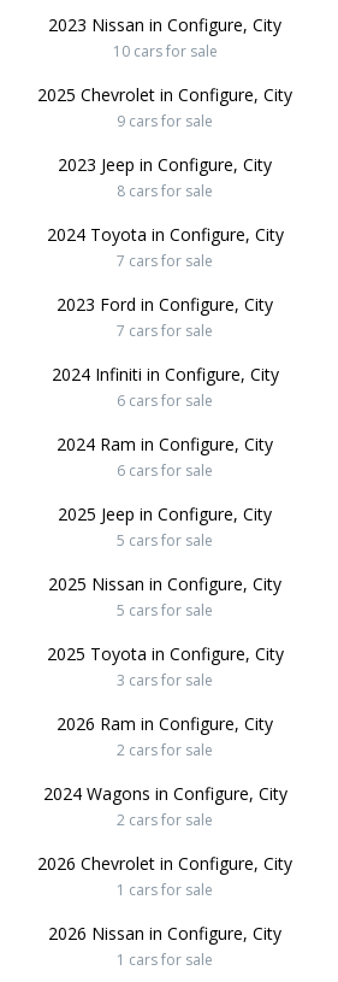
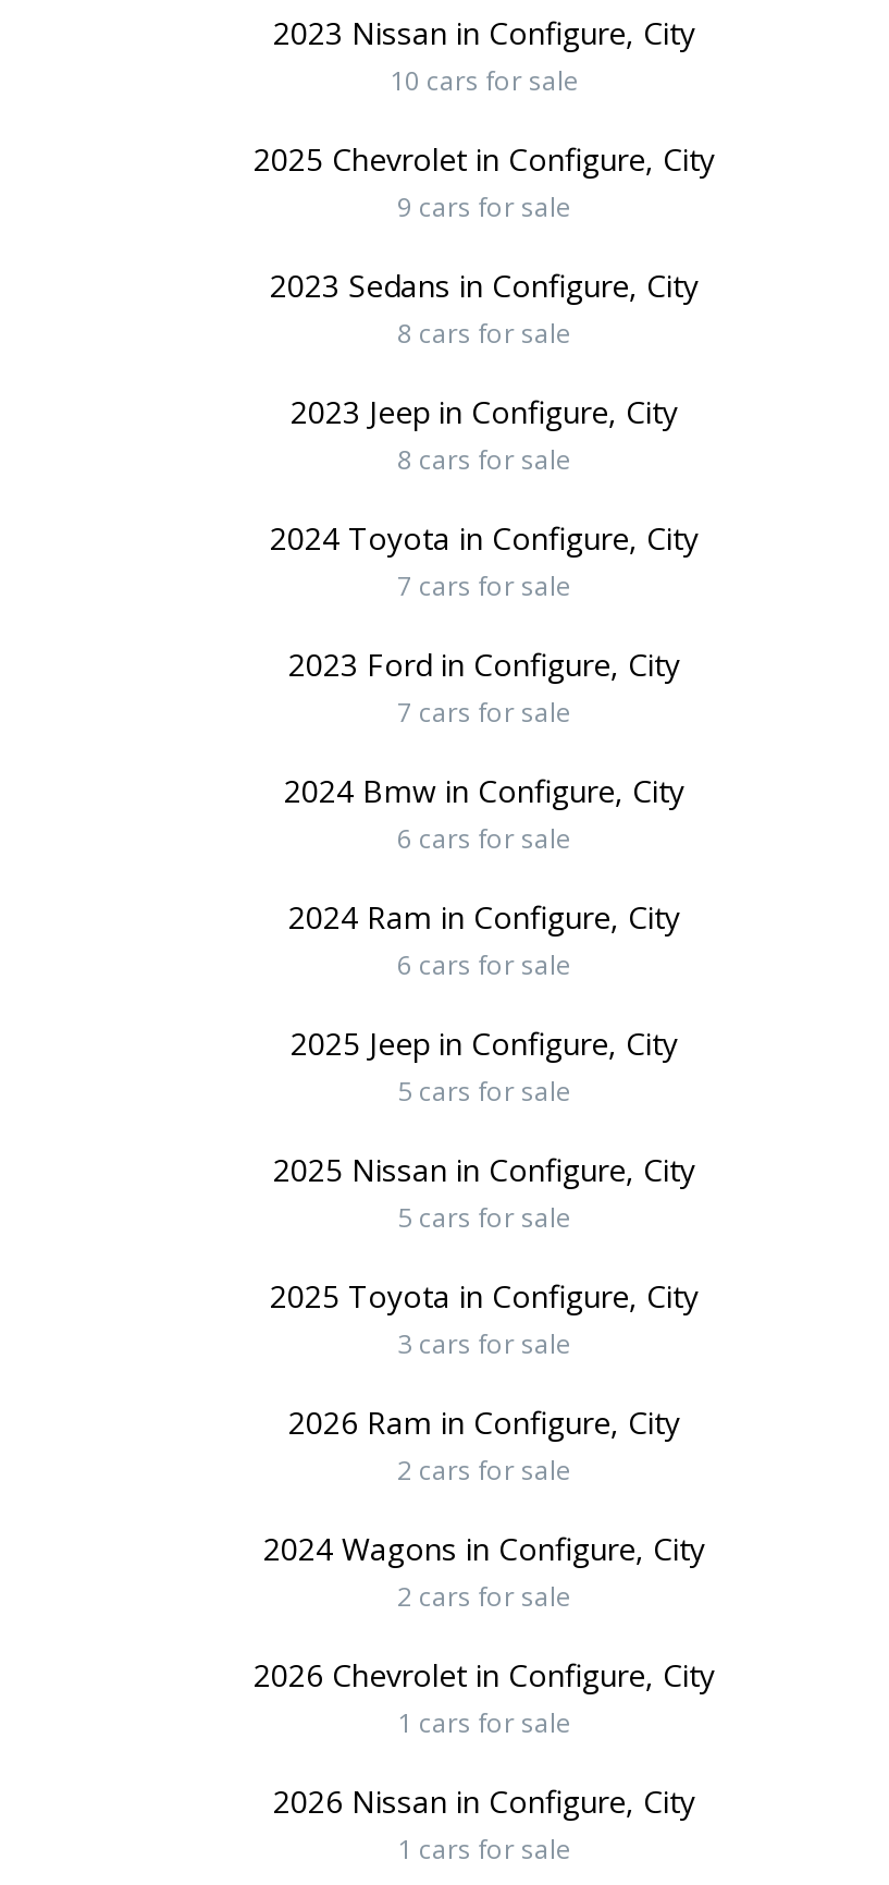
none -> [270,266,699,353] 2023 Sedans in Configure, City | 8 cars for sale
[51,363,278,386] 2024 Infiniti in Configure, City -> [284,771,684,812] 2024 Bmw in Configure, City

